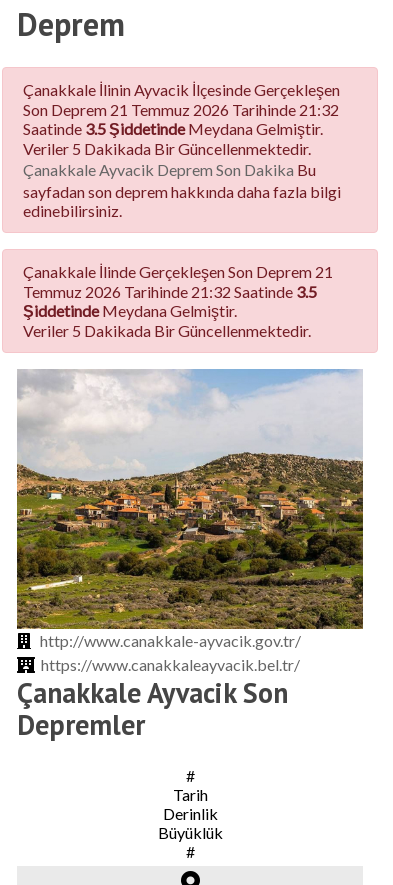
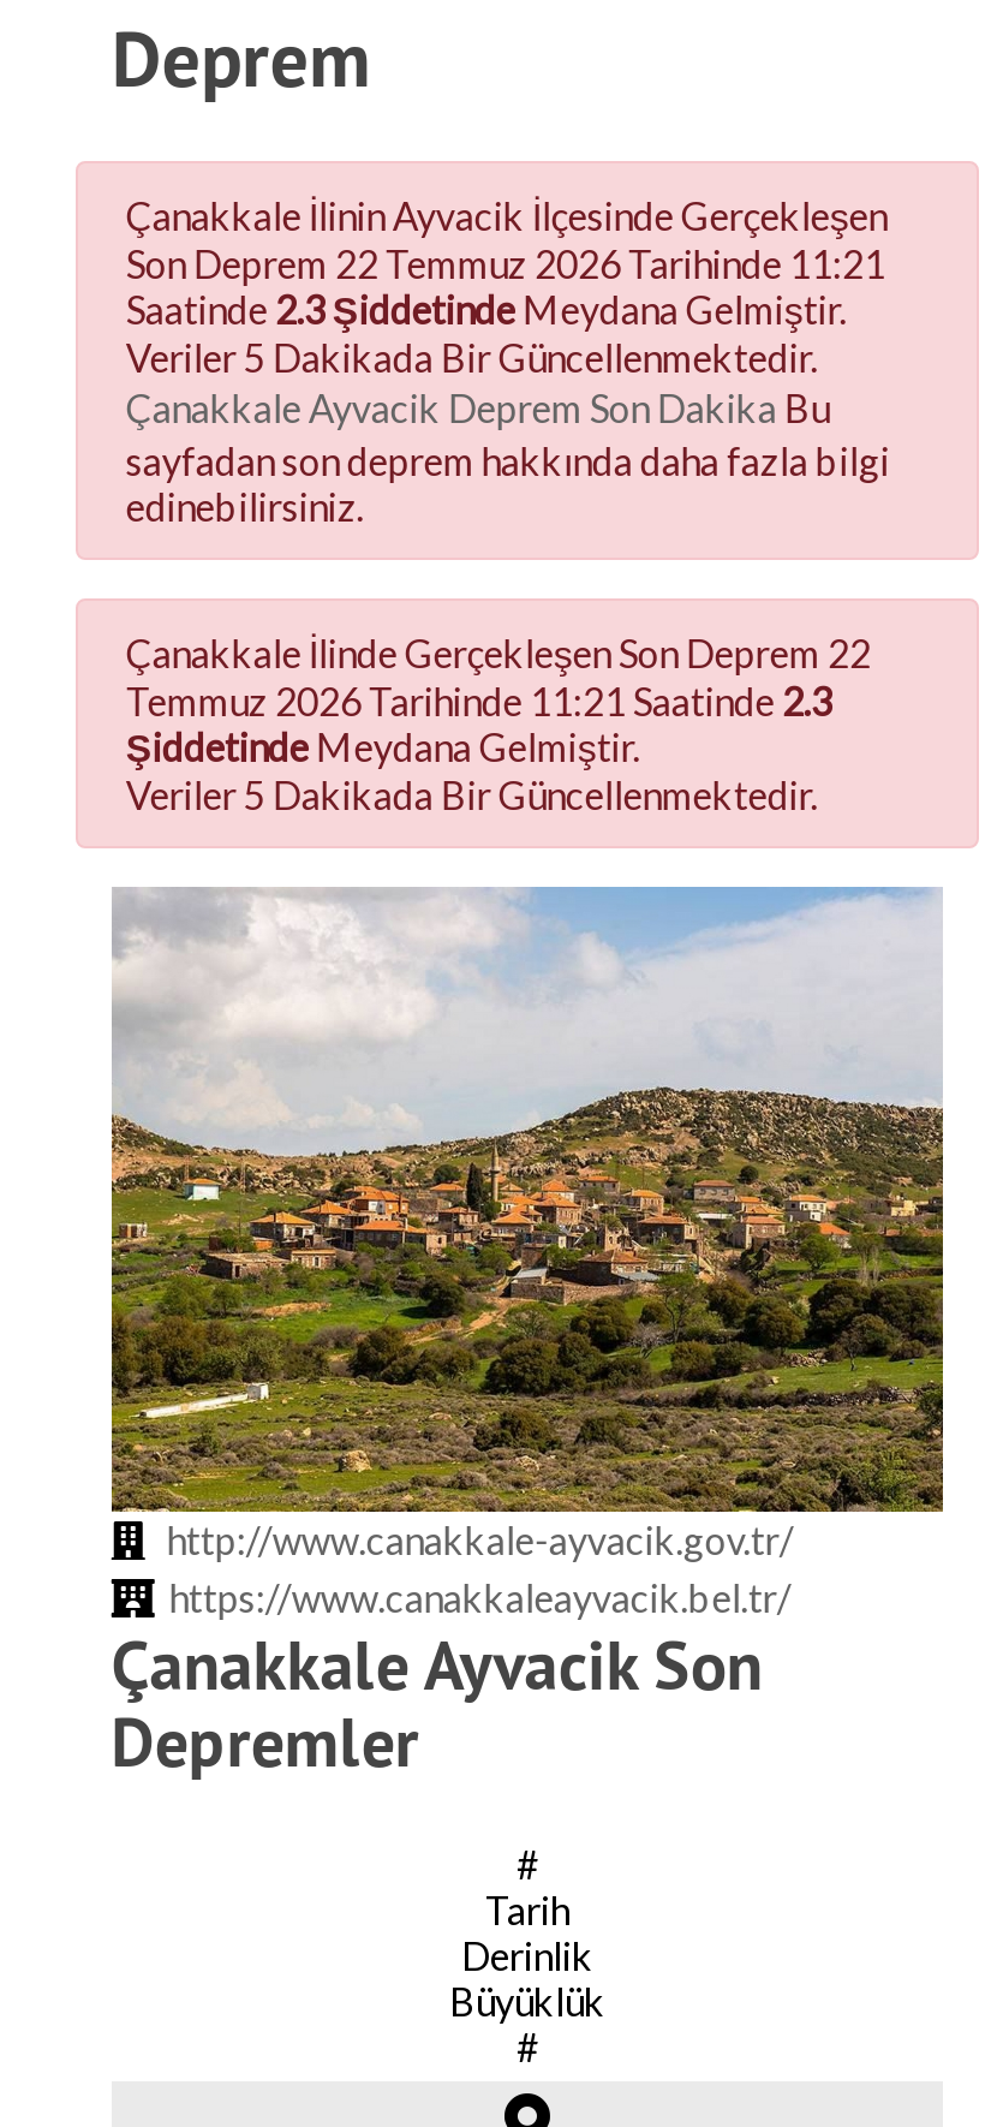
[23,100,339,119] Son Deprem 21 Temmuz 2026 Tarihinde 21:32 -> [126,240,885,286] Son Deprem 22 Temmuz 2026 Tarihinde 11:21
[23,119,323,138] Saatinde 3.5 Şiddetinde Meydana Gelmiştir. -> [126,286,847,332] Saatinde 2.3 Şiddetinde Meydana Gelmiştir.
[23,262,333,281] Çanakkale İlinde Gerçekleşen Son Deprem 21 -> [126,630,871,675] Çanakkale İlinde Gerçekleşen Son Deprem 22
[23,282,317,301] Temmuz 2026 Tarihinde 21:32 Saatinde 3.5 -> [126,678,832,723] Temmuz 2026 Tarihinde 11:21 Saatinde 2.3

